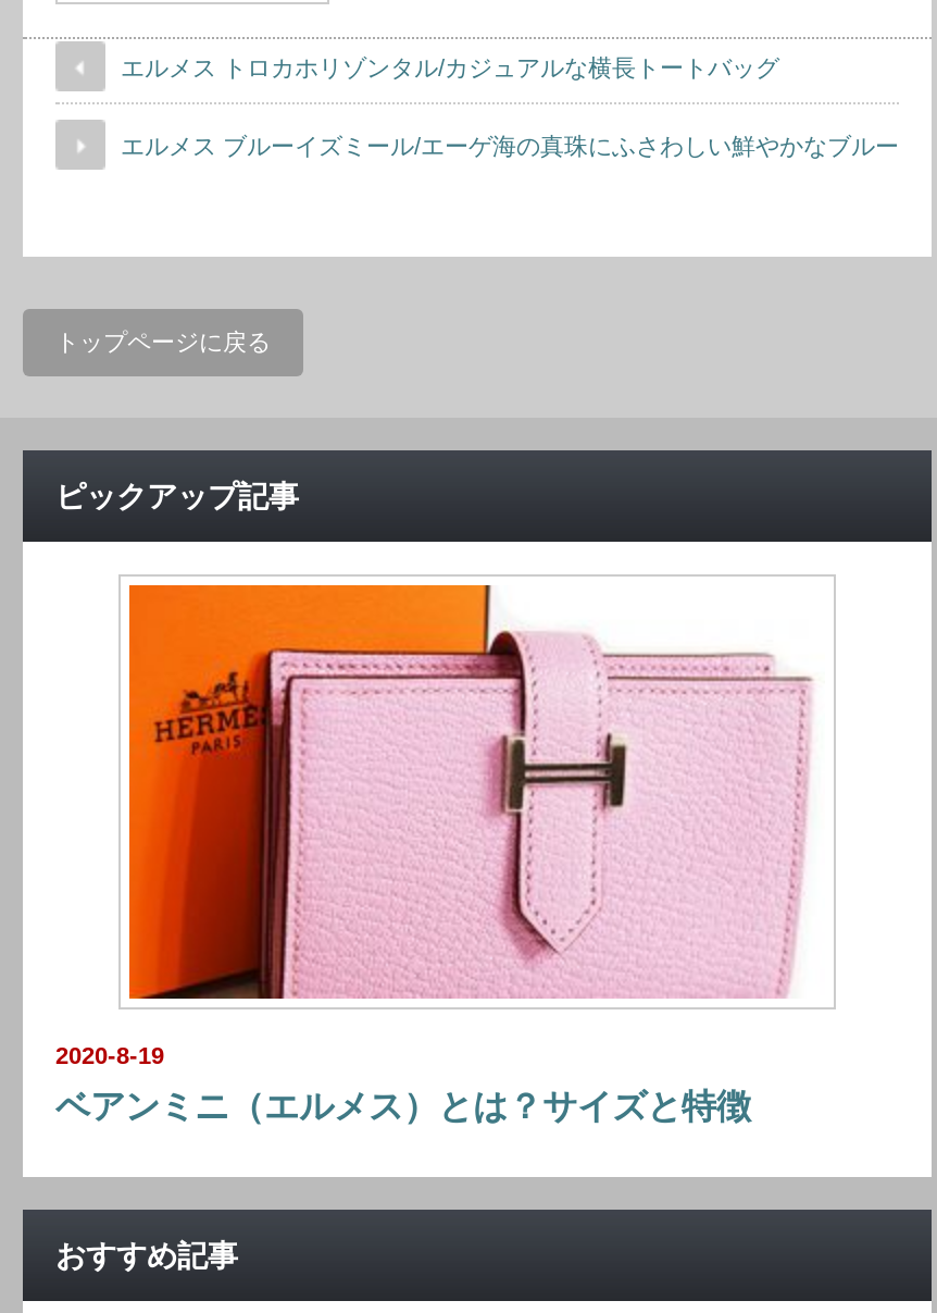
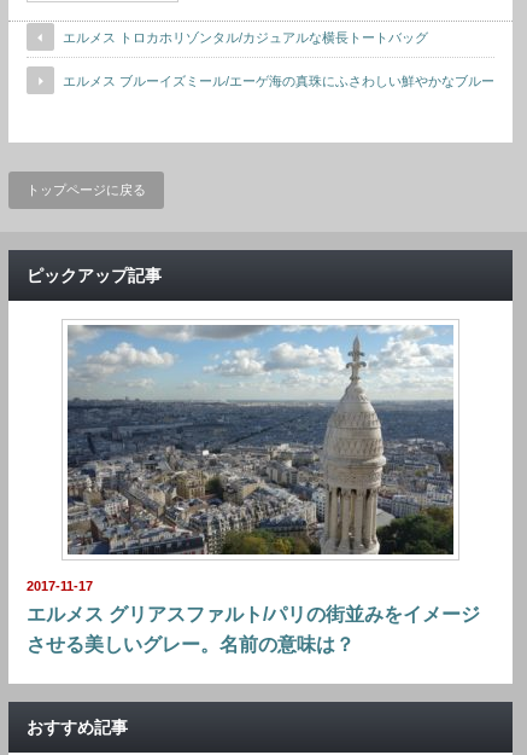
[55,583,825,1125] [image] | 2020-8-19 | ベアンミニ（エルメス）とは？サイズと特徴 -> [27,324,480,655] [image] | 2017-11-17 | エルメス グリアスファルト/パリの街並みをイメージ | させる美しいグレー。名前の意味は？

